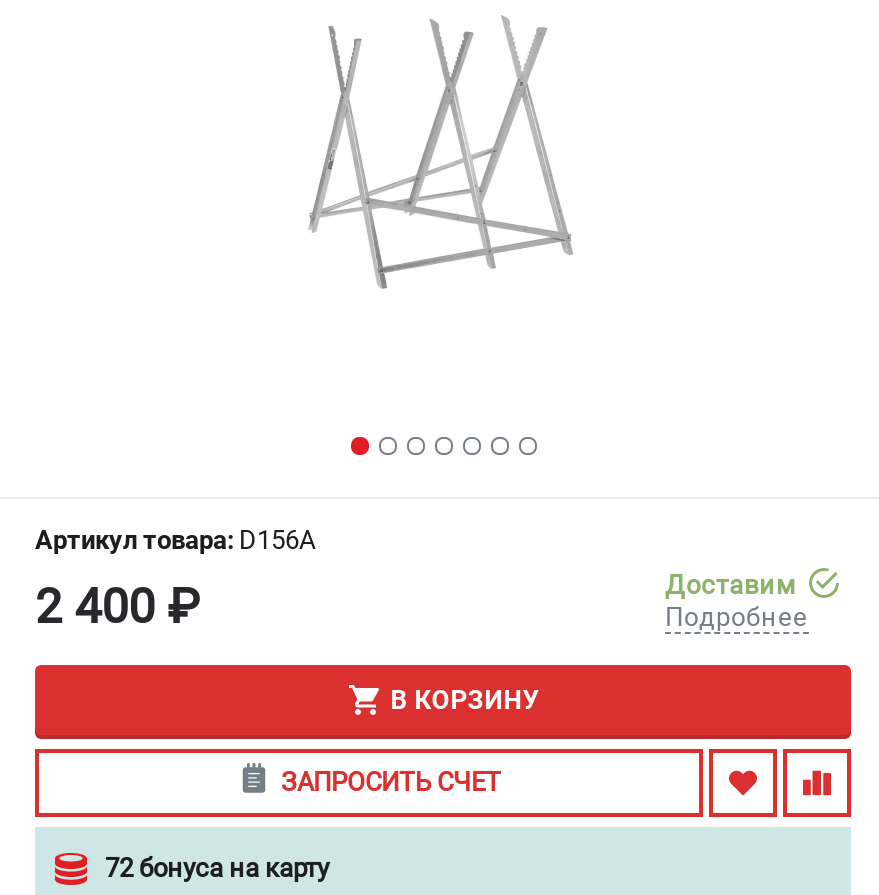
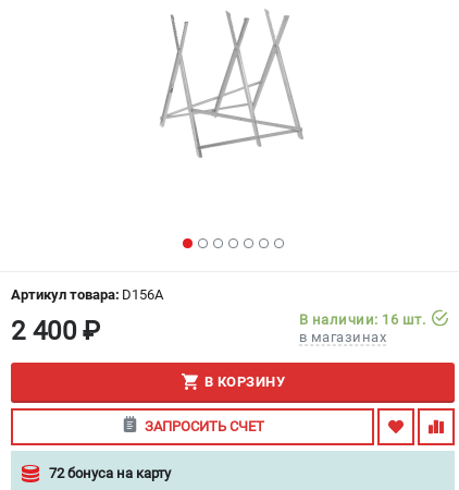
[665,570,808,632] Доставим | Подробнее -> [299,311,425,345] В наличии: 16 шт. | в магазинах

